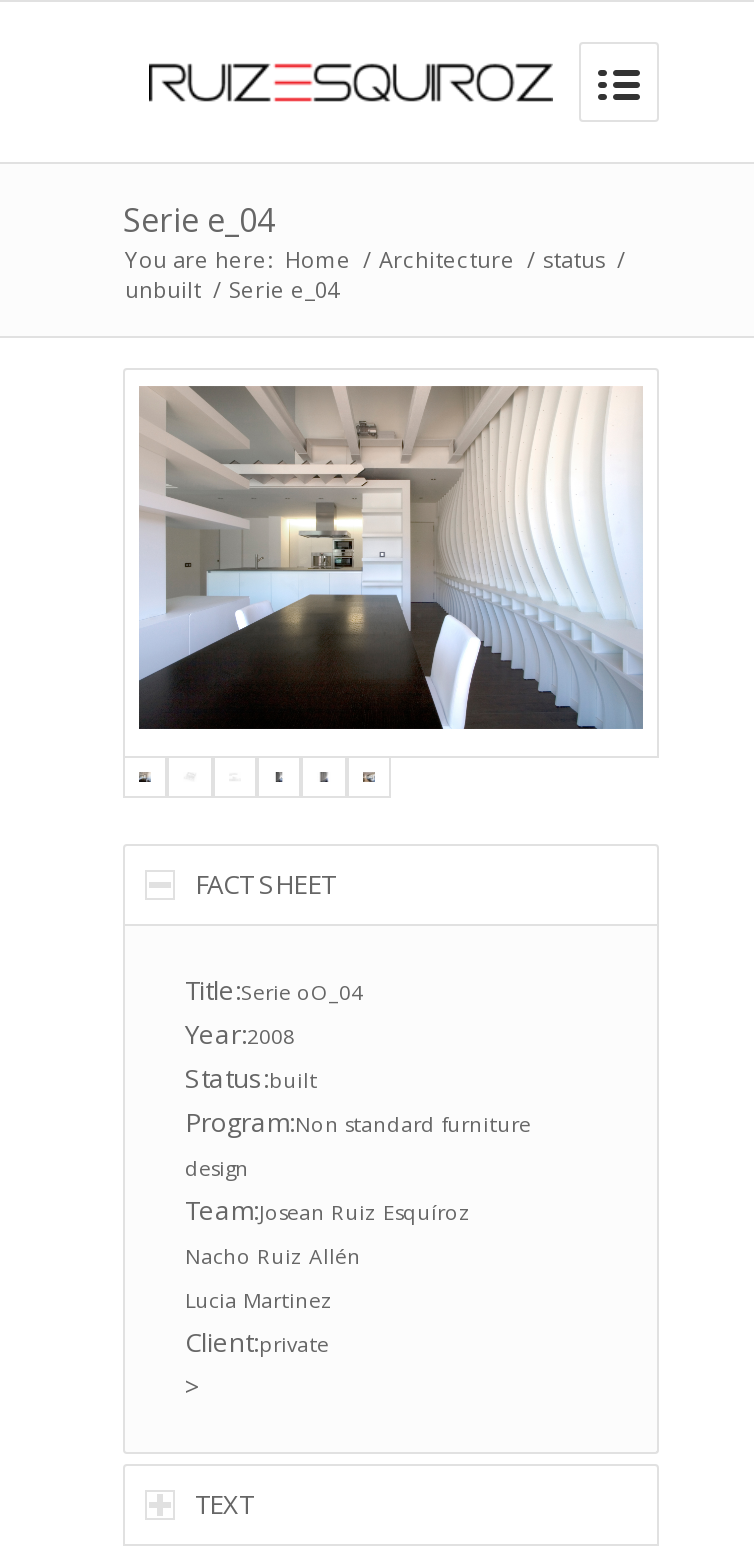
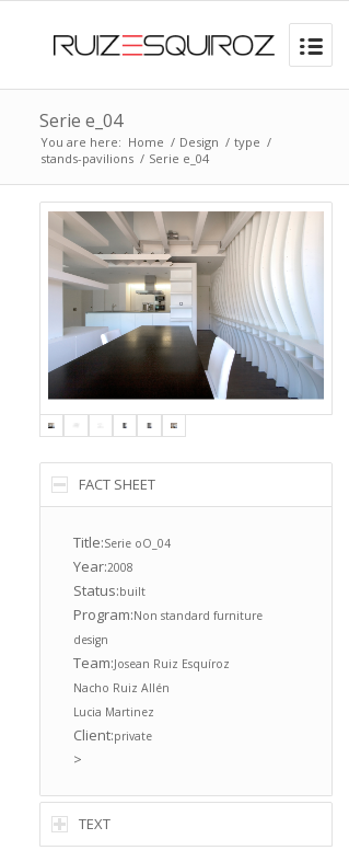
[125,244,625,274] You are here: Home / Architecture / status / -> [40,134,271,150] You are here: Home / Design / type /
[125,274,339,304] unbuilt / Serie e_04 -> [40,150,209,166] stands-pavilions / Serie e_04

